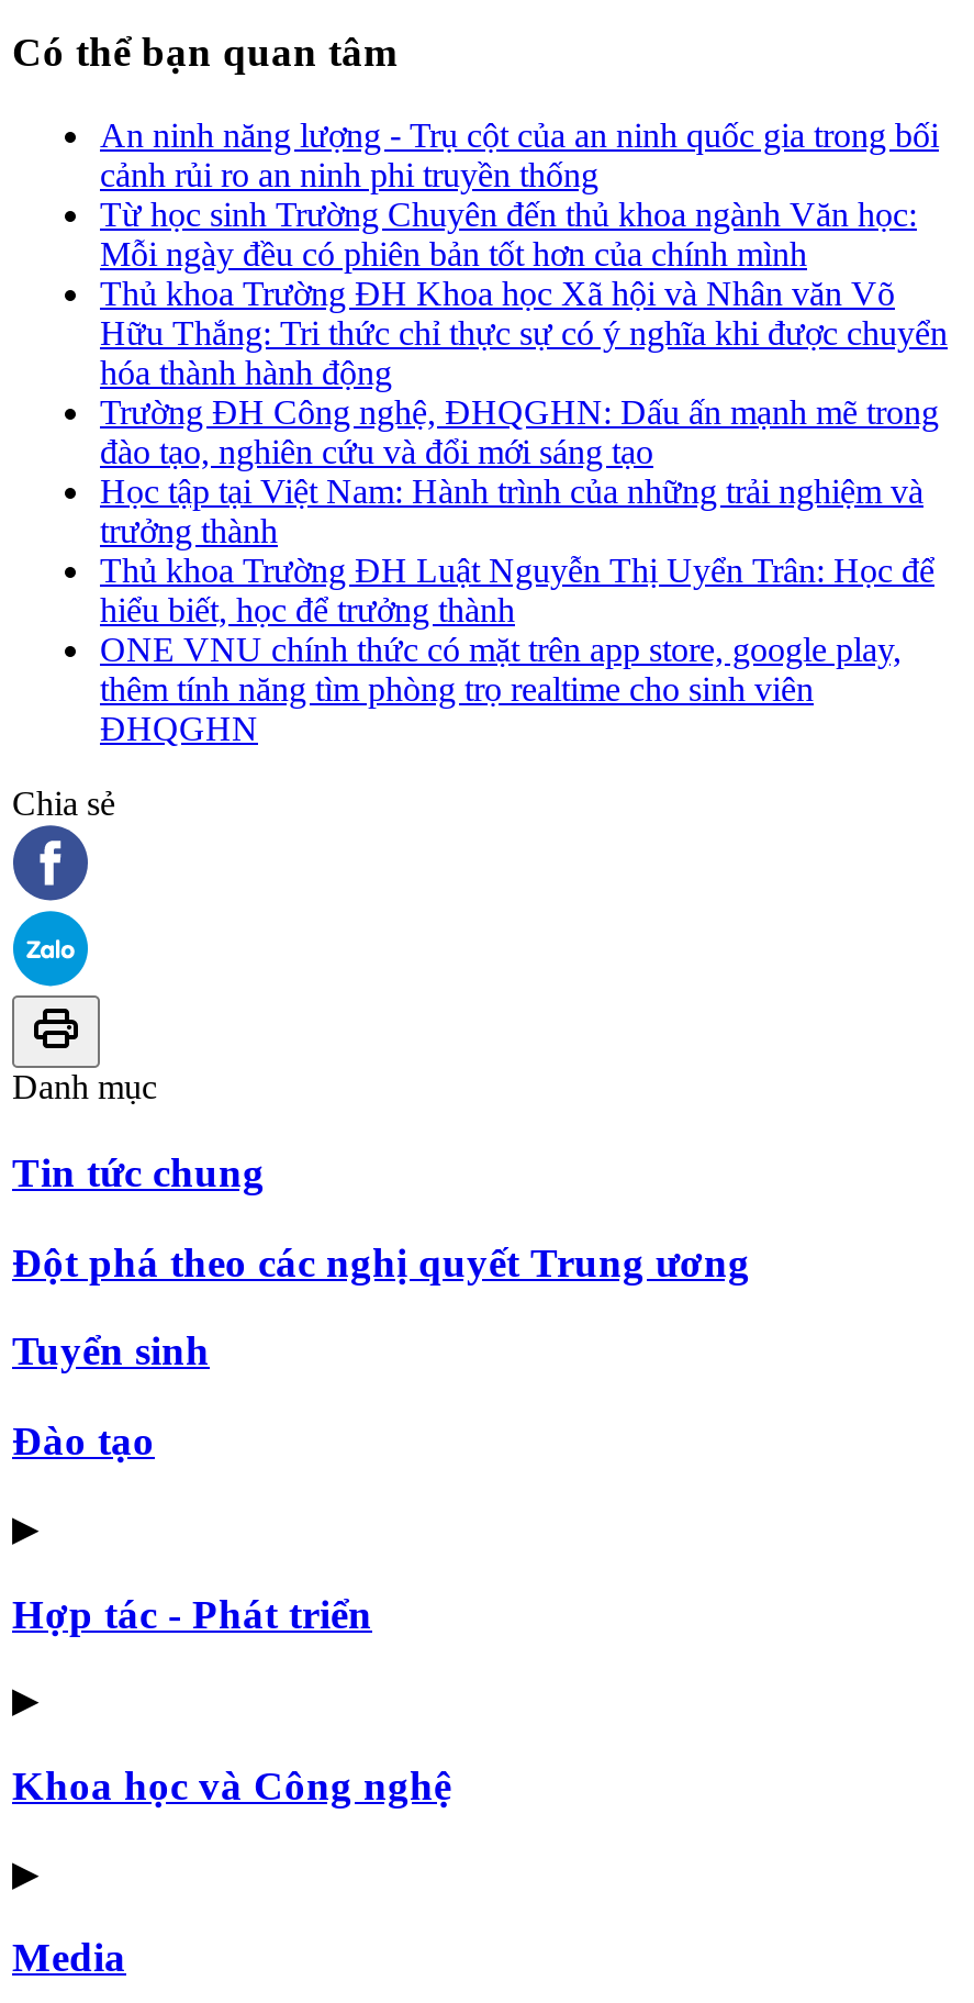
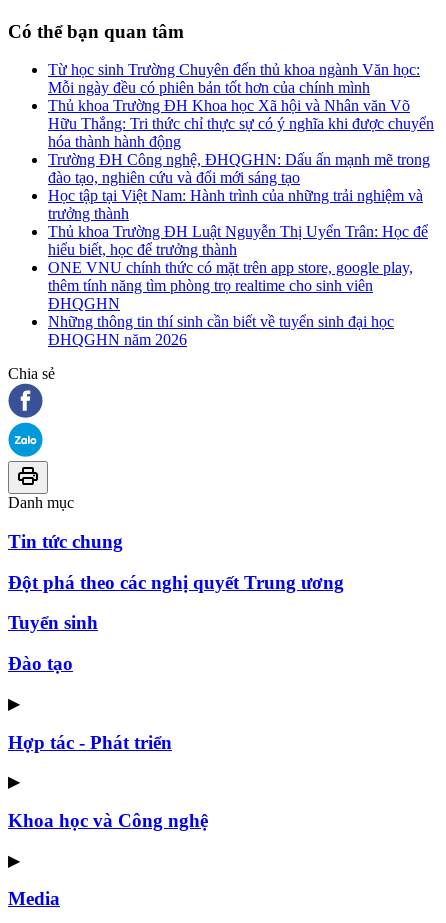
[100,117,939,194] An ninh năng lượng - Trụ cột của an ninh quốc gia trong bối | cảnh rủi ro an ninh phi truyền thống -> none
moved [100,196,948,748] -> [48,61,434,312]: Từ học sinh Trường Chuyên đến thủ khoa ngành Văn học: | Mỗi ngày đều có phiên bản tốt hơn của chính mình | Thủ khoa Trường ĐH Khoa học Xã hội và Nhân văn Võ | ... | thêm tính năng tìm phòng trọ realtime cho sinh viên | ĐHQGHN
none -> [48,313,394,348] Những thông tin thí sinh cần biết về tuyển sinh đại học | ĐHQGHN năm 2026

